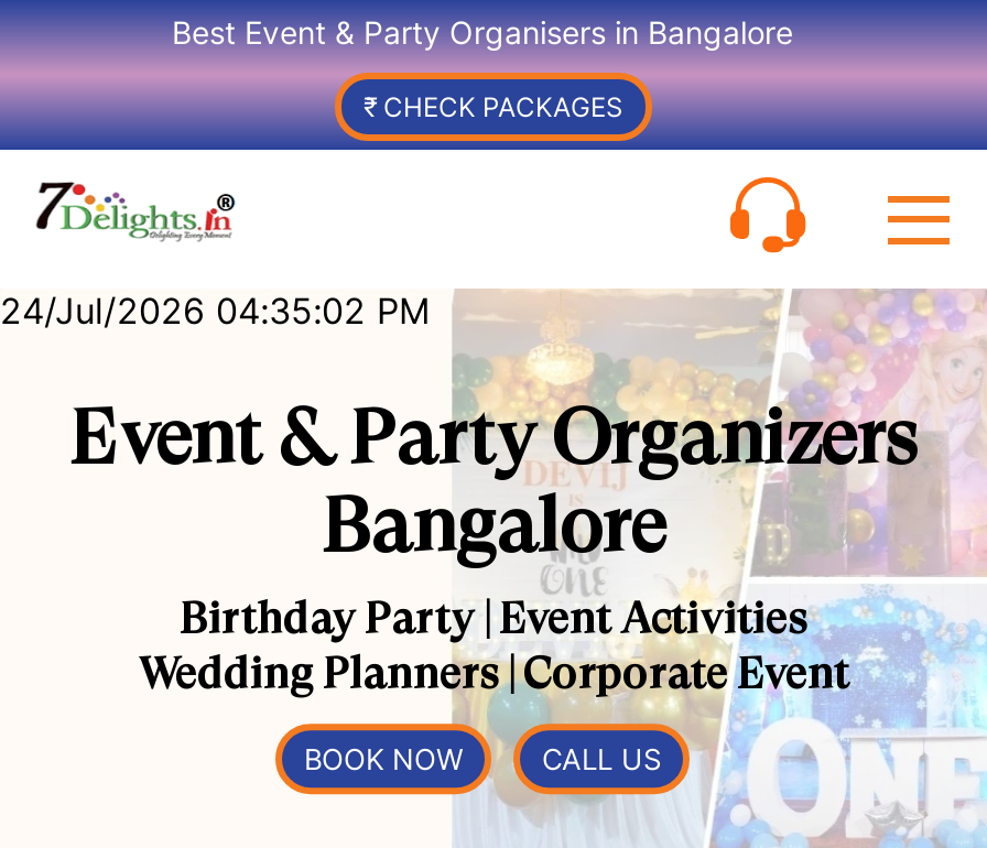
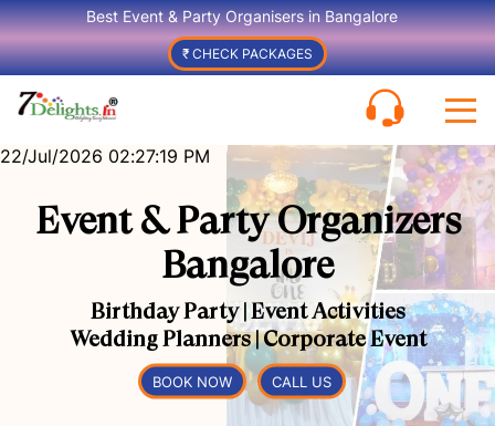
[0,289,430,333] 24/Jul/2026 04:35:02 PM -> [0,145,210,167] 22/Jul/2026 02:27:19 PM

